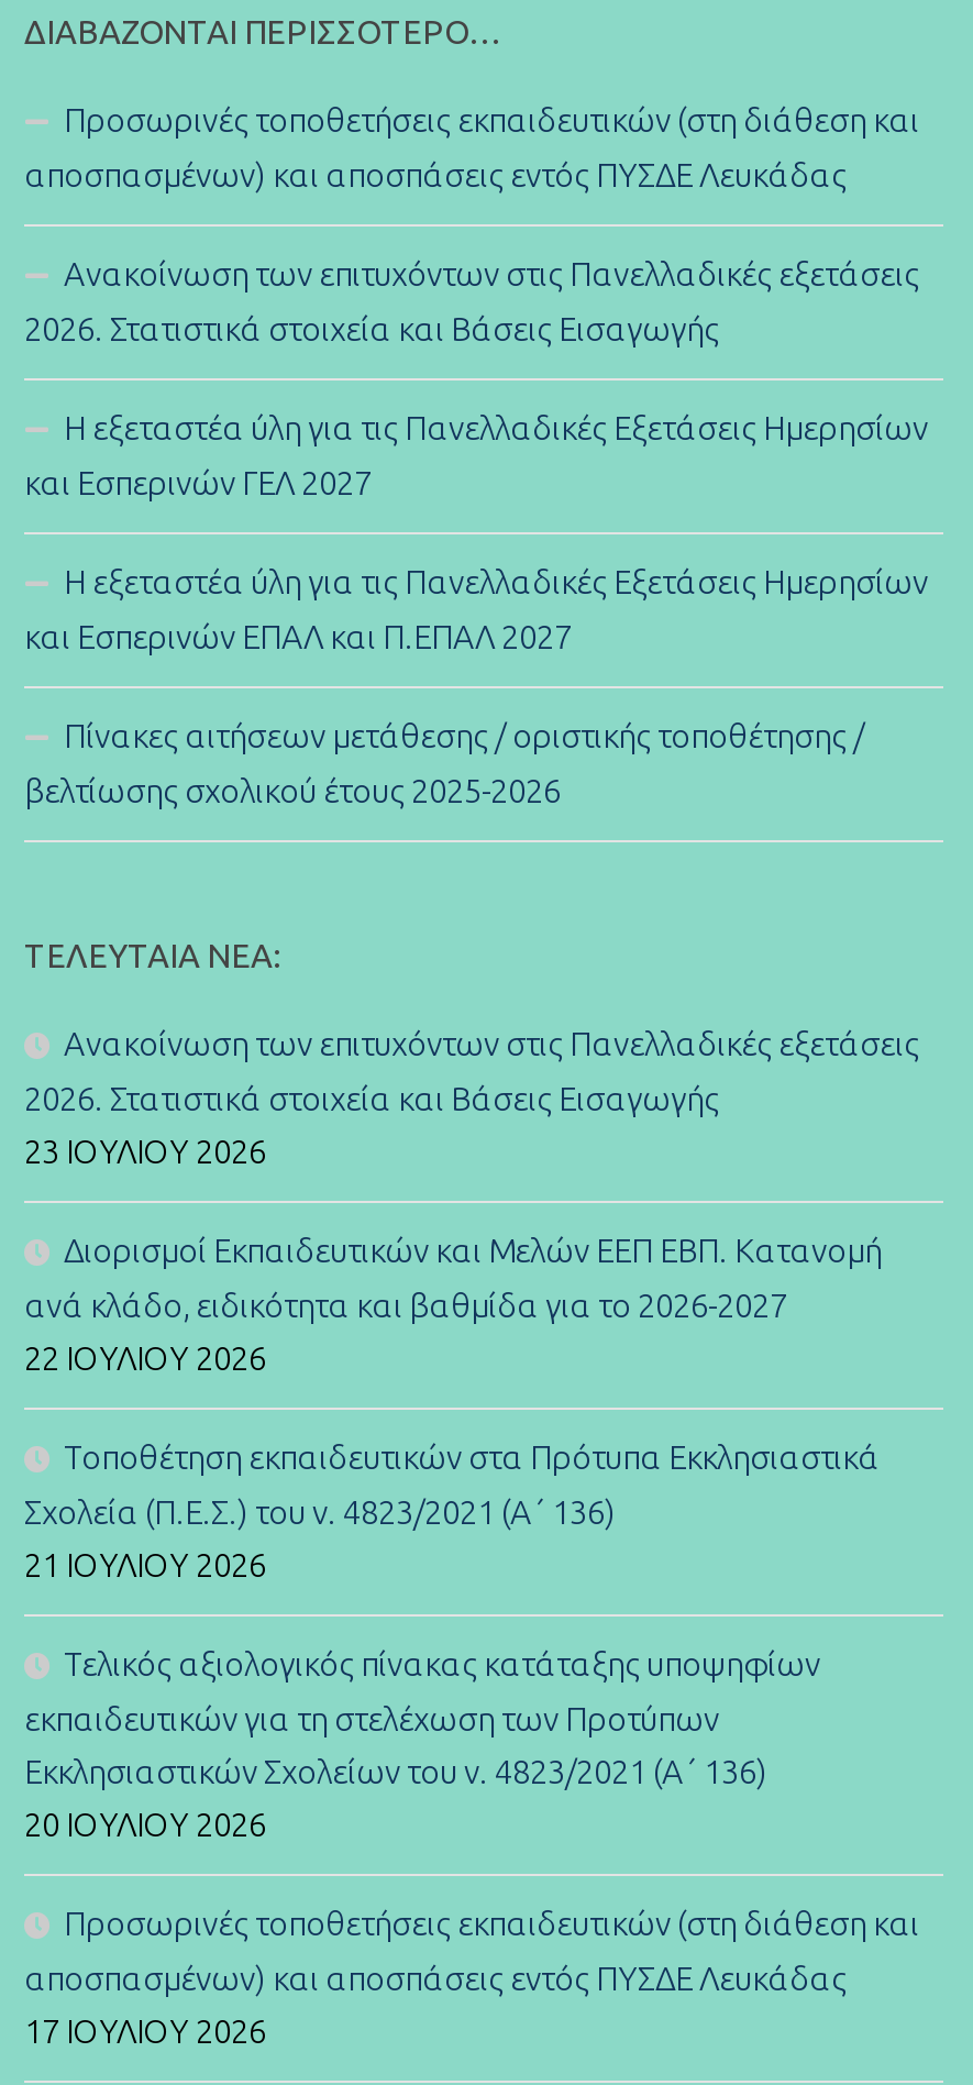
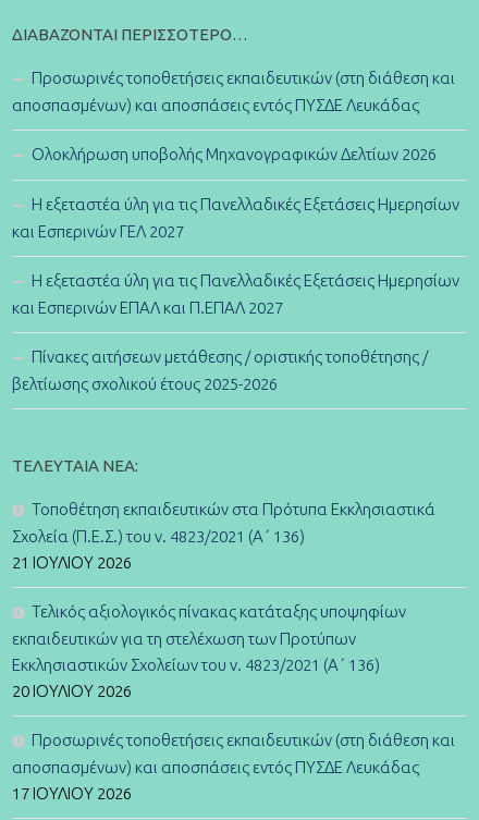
[24,255,919,347] Ανακοίνωση των επιτυχόντων στις Πανελλαδικές εξετάσεις | 2026. Στατιστικά στοιχεία και Βάσεις Εισαγωγής -> [32,145,437,163] Ολοκλήρωση υποβολής Μηχανογραφικών Δελτίων 2026
[24,1024,919,1376] Ανακοίνωση των επιτυχόντων στις Πανελλαδικές εξετάσεις | 2026. Στατιστικά στοιχεία και Βάσεις Εισαγωγής | 23 ΙΟΥΛΊΟΥ 2026 | Διορισμοί Εκπαιδευτικών και Μελών ΕΕΠ ΕΒΠ. Κατανομή | ανά κλάδο, ειδικότητα και βαθμίδα για το 2026-2027 | 22 ΙΟΥΛΊΟΥ 2026 -> none

